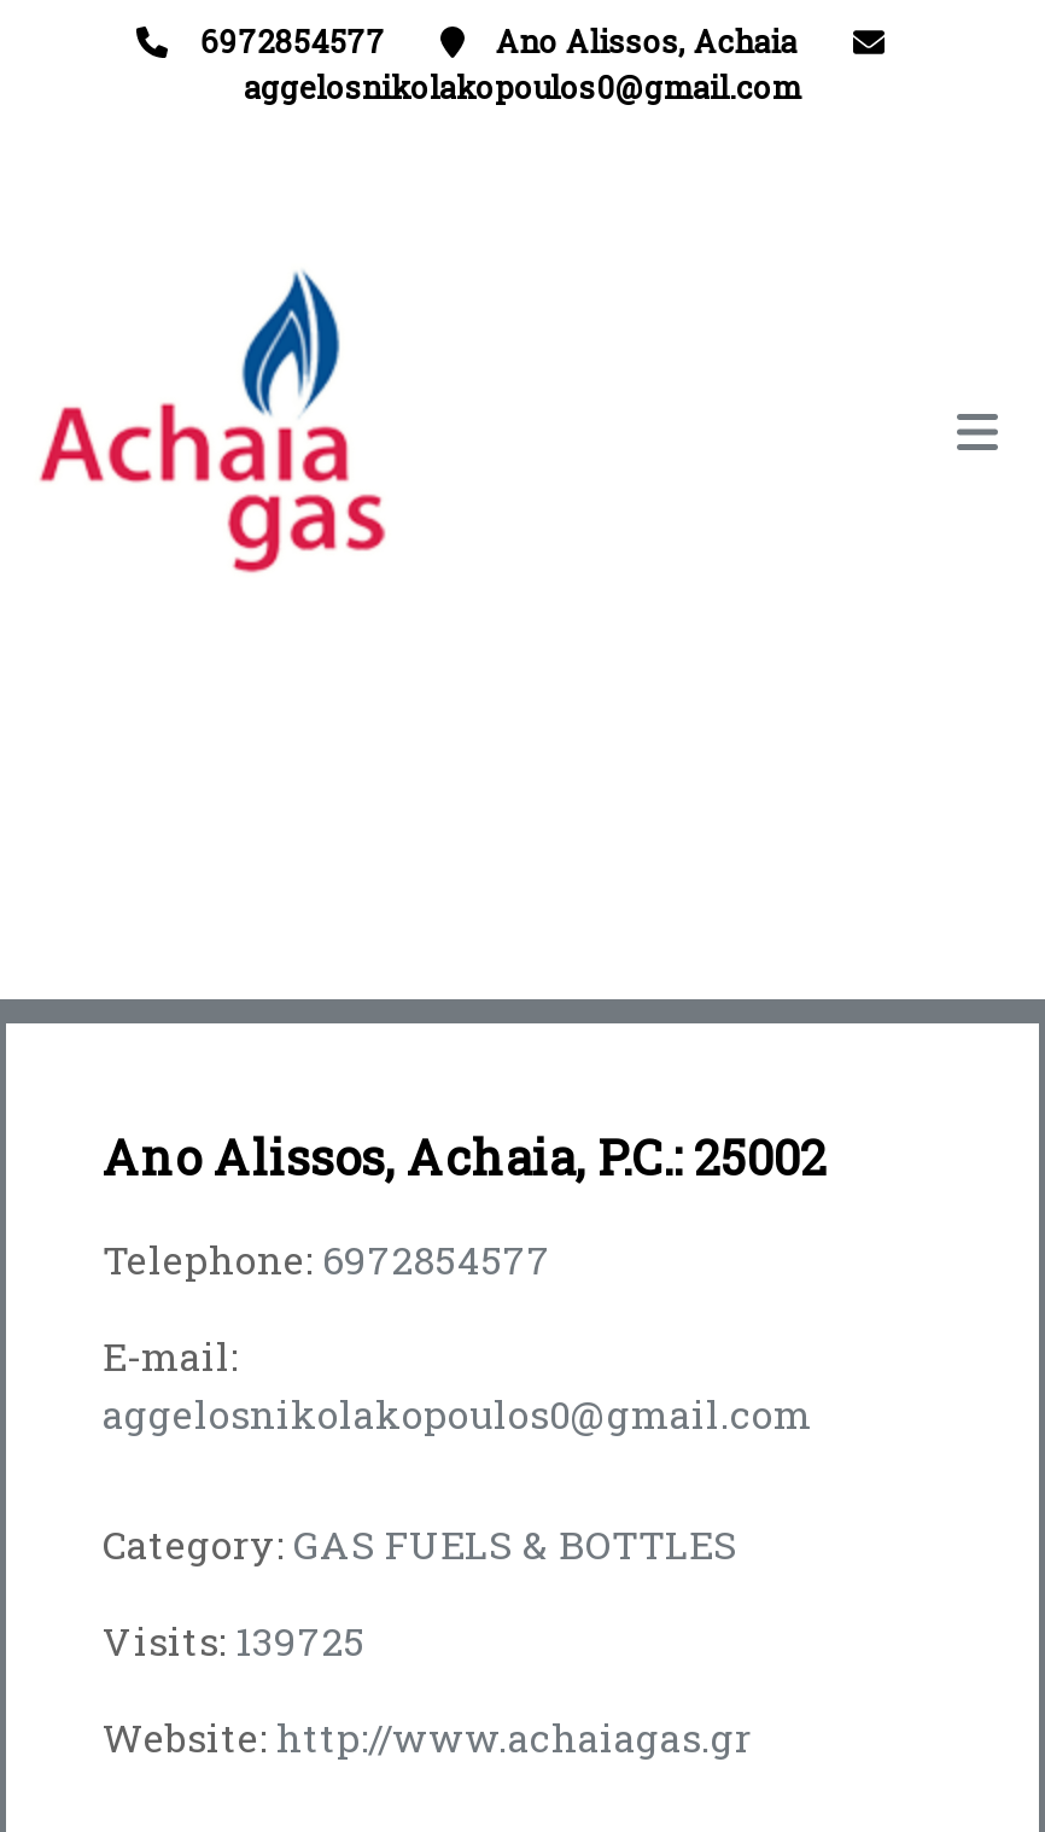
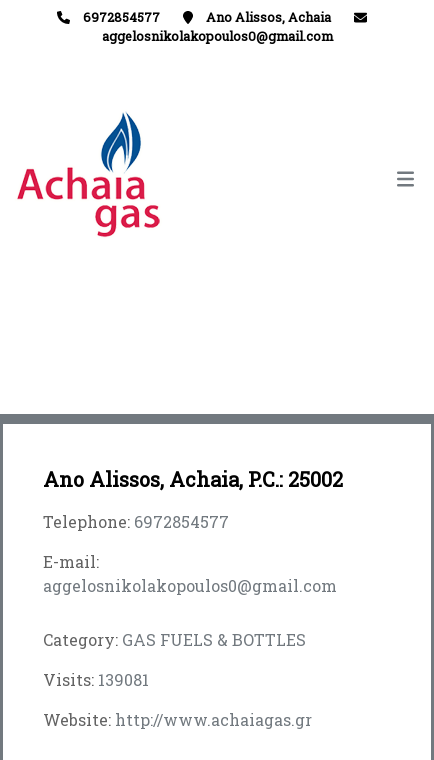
[103,1615,366,1665] Visits: 139725 -> [43,669,149,690] Visits: 139081

